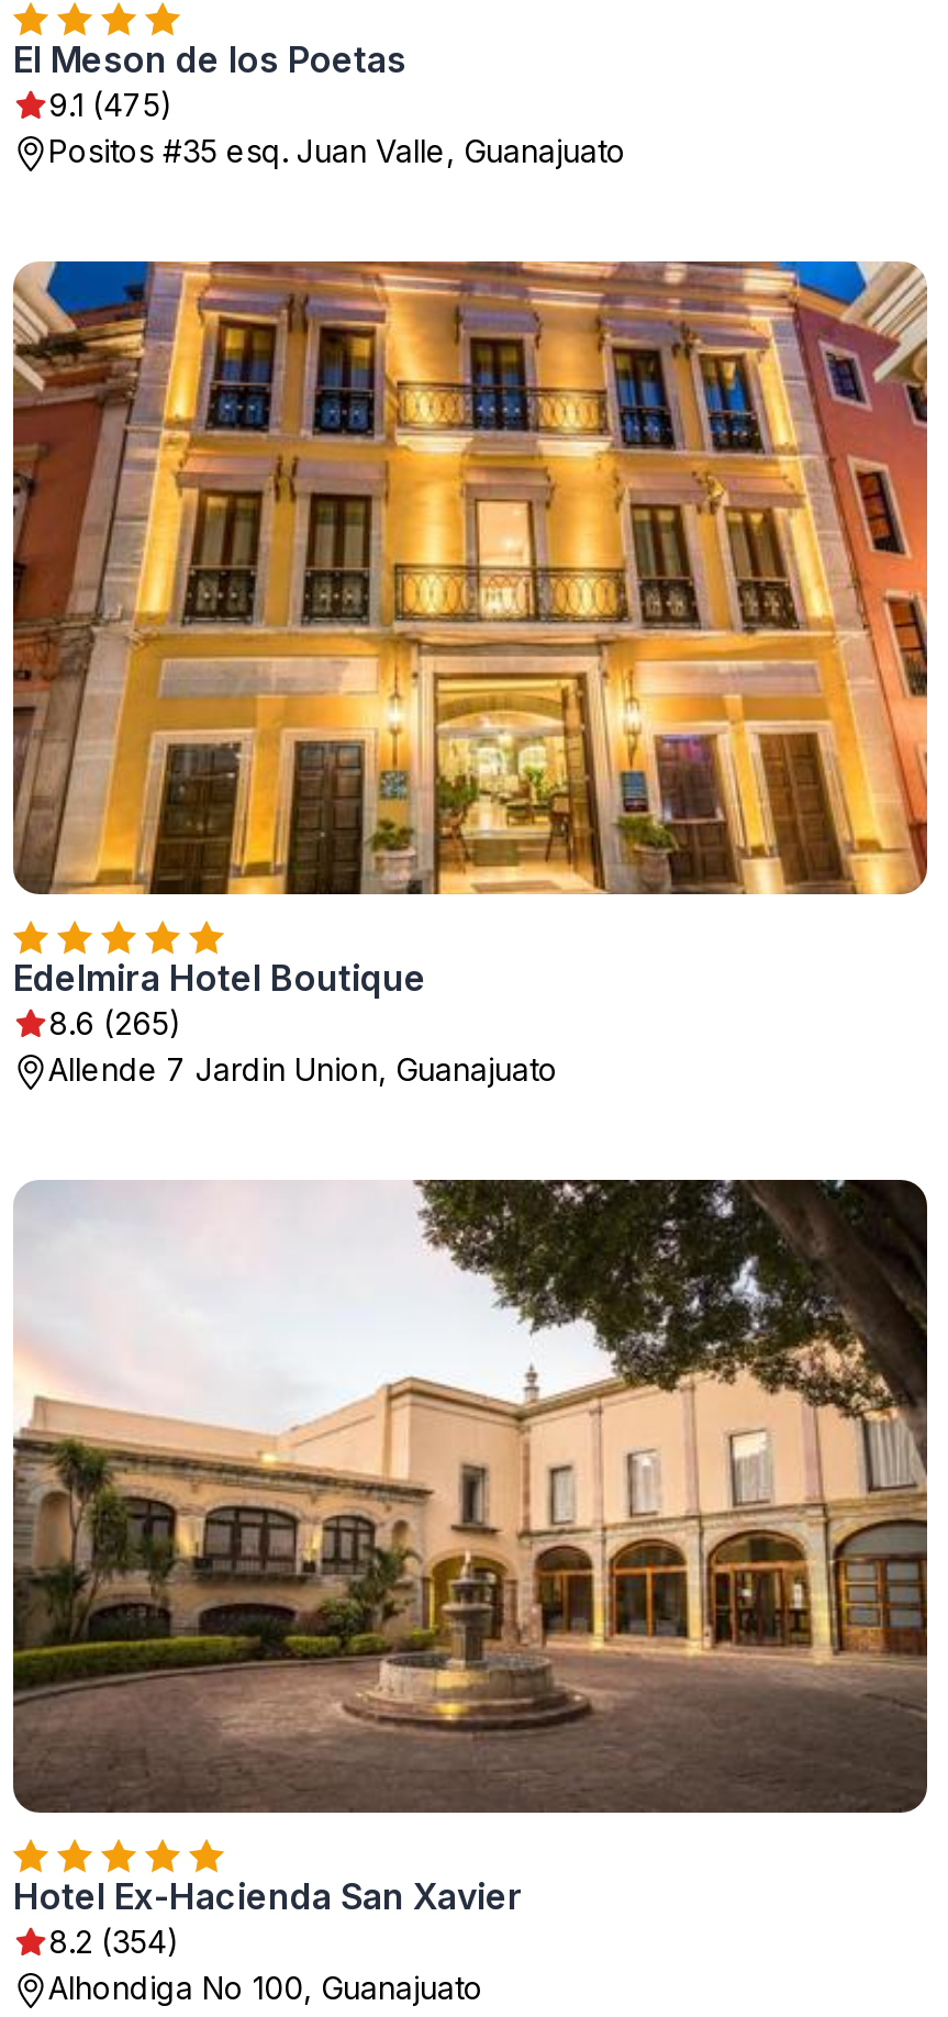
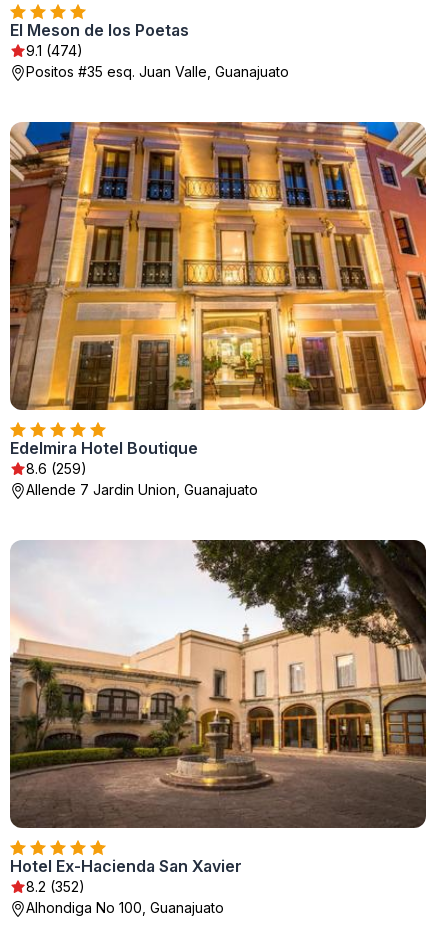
[48,86,174,123] 9.1 (475) -> [26,42,83,59] 9.1 (474)
[48,1004,182,1041] 8.6 (265) -> [26,460,87,477] 8.6 (259)
[48,1923,180,1960] 8.2 (354) -> [26,878,85,895] 8.2 (352)

